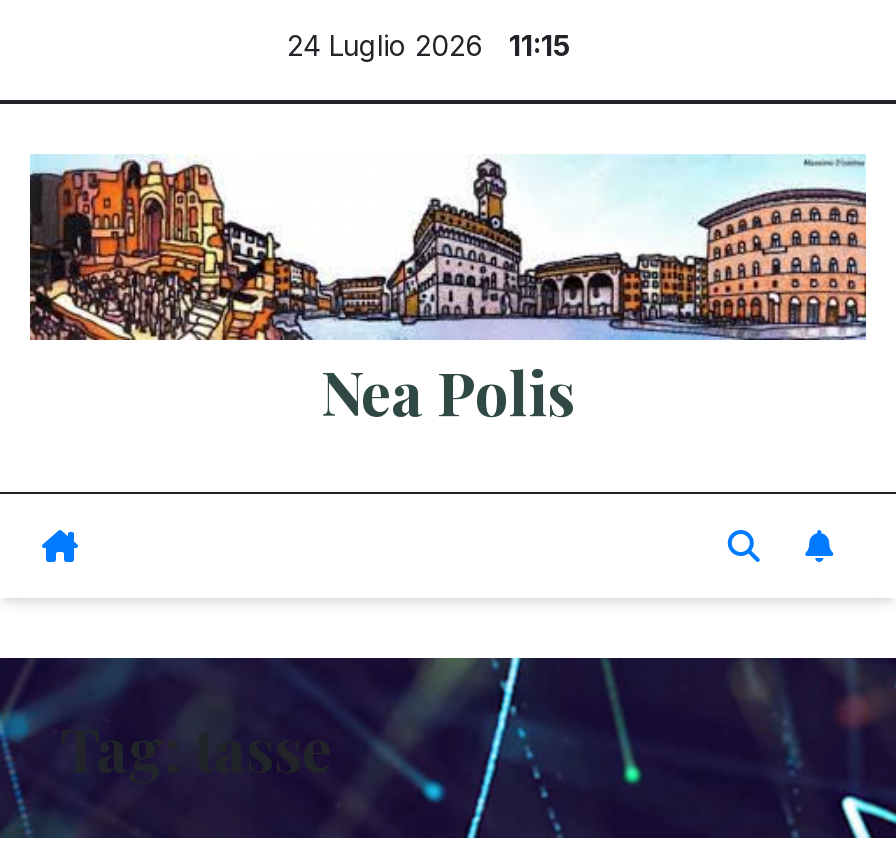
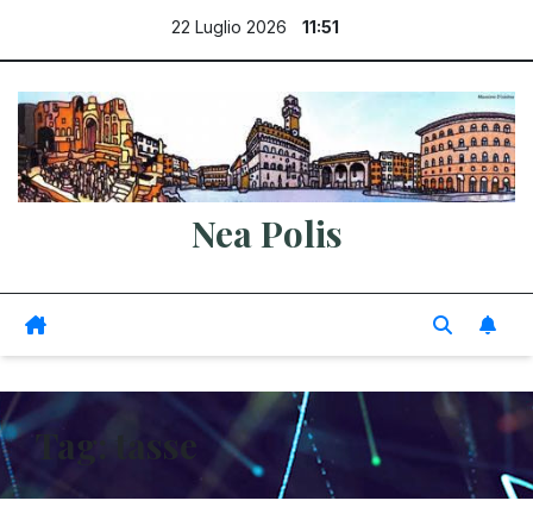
[287,28,571,62] 24 Luglio 2026 11:15 -> [171,17,339,37] 22 Luglio 2026 11:51

